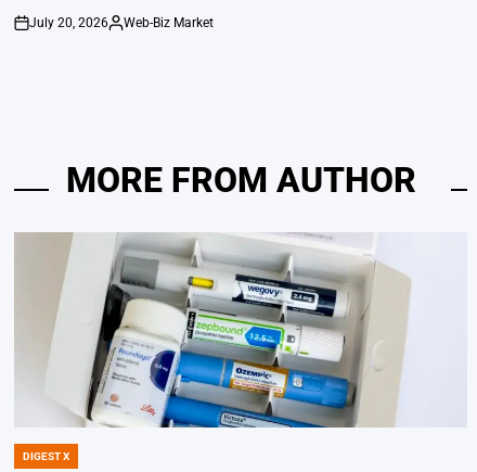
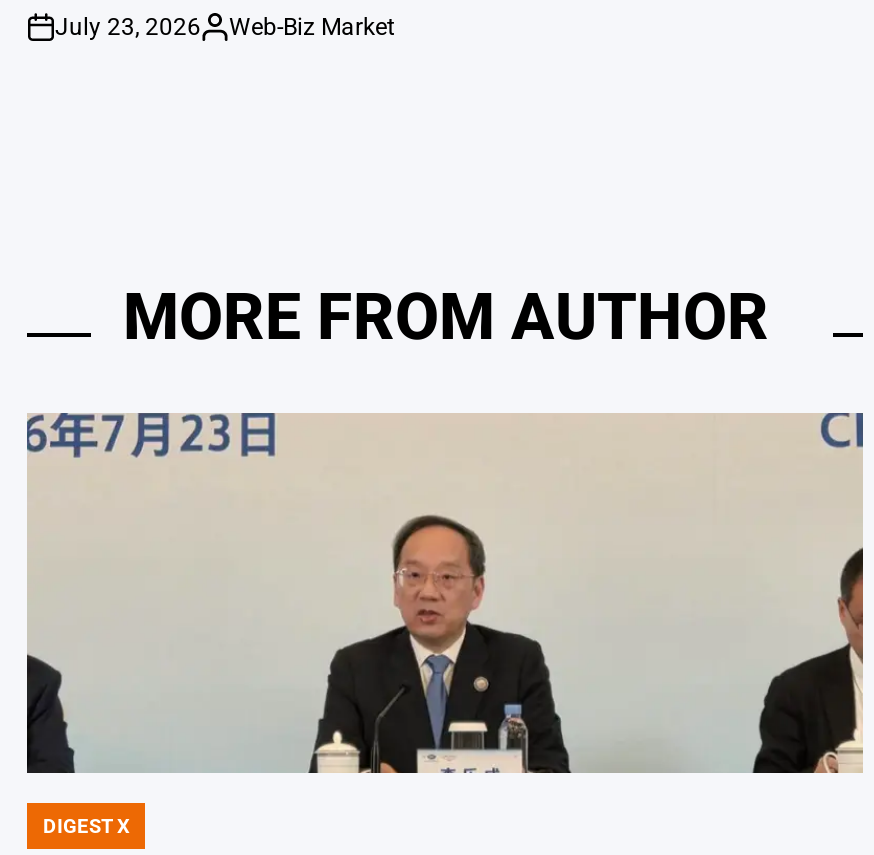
[29,15,214,30] July 20, 2026 Web-Biz Market -> [55,13,395,41] July 23, 2026 Web-Biz Market
[14,232,467,429] [image] -> [25,411,865,775] [image]

